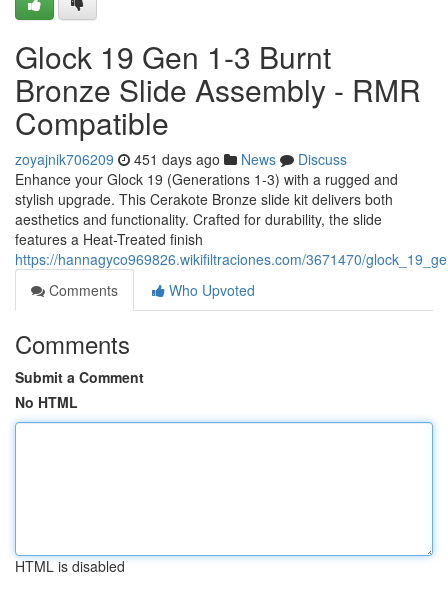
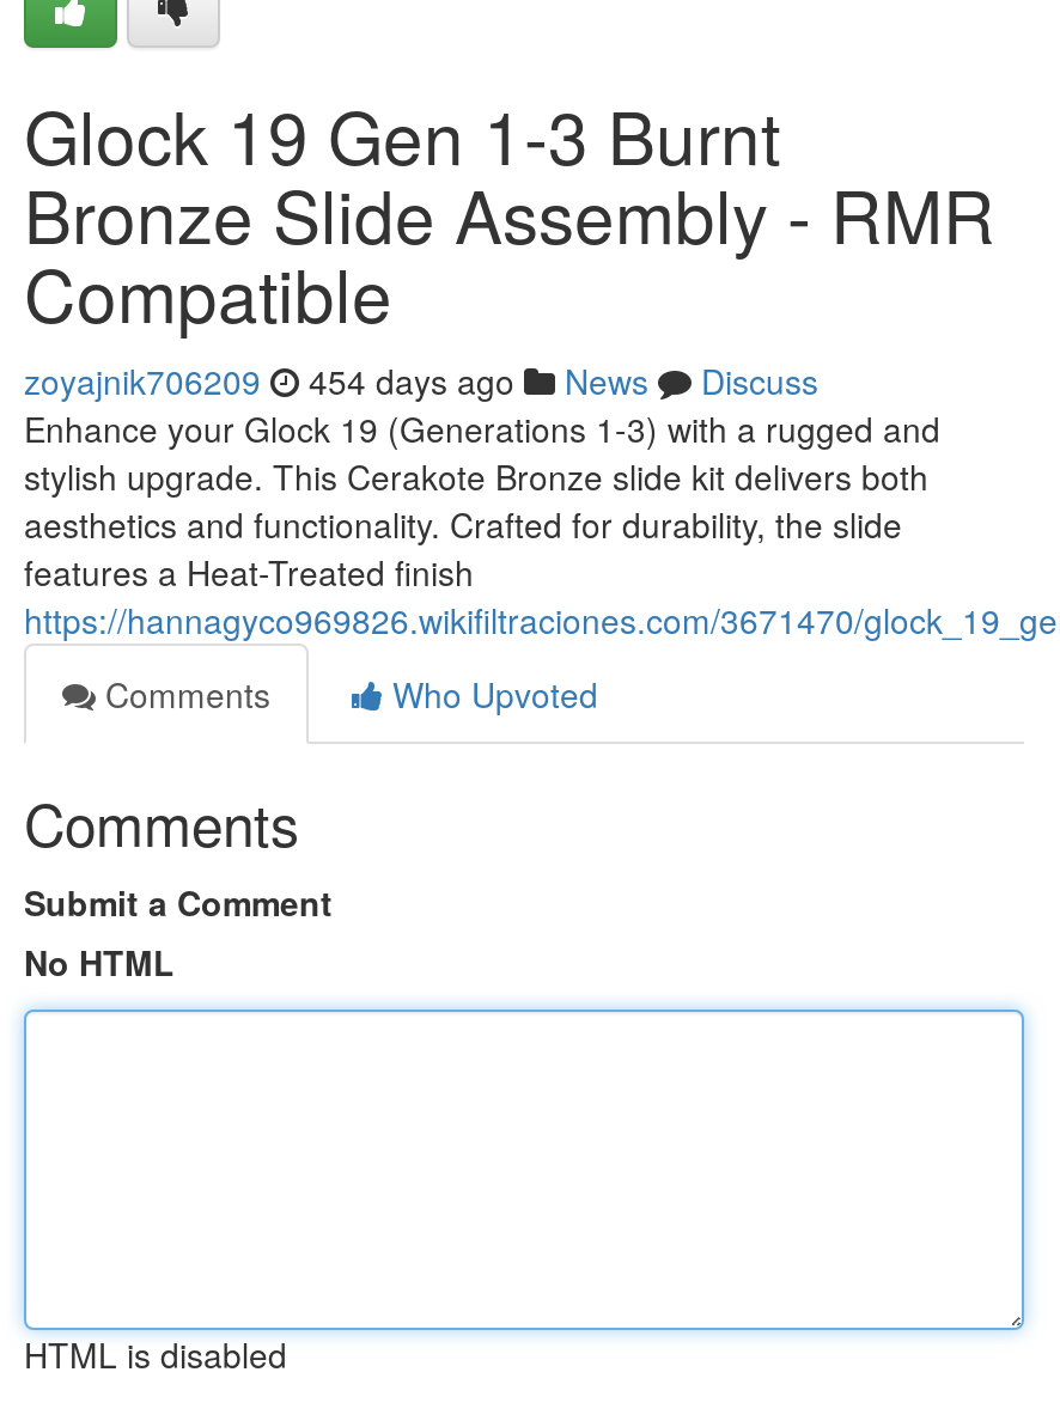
[15,149,347,169] zoyajnik706209 451 days ago News Discuss -> [24,356,818,404] zoyajnik706209 454 days ago News Discuss

